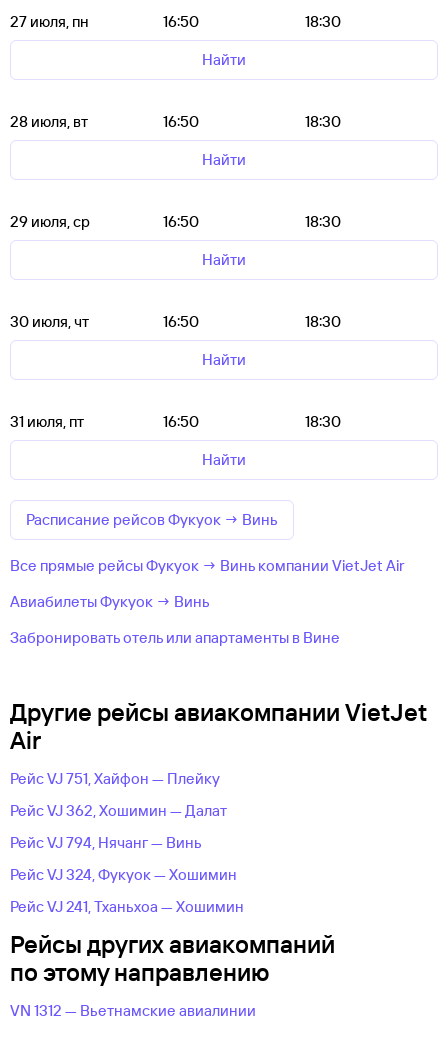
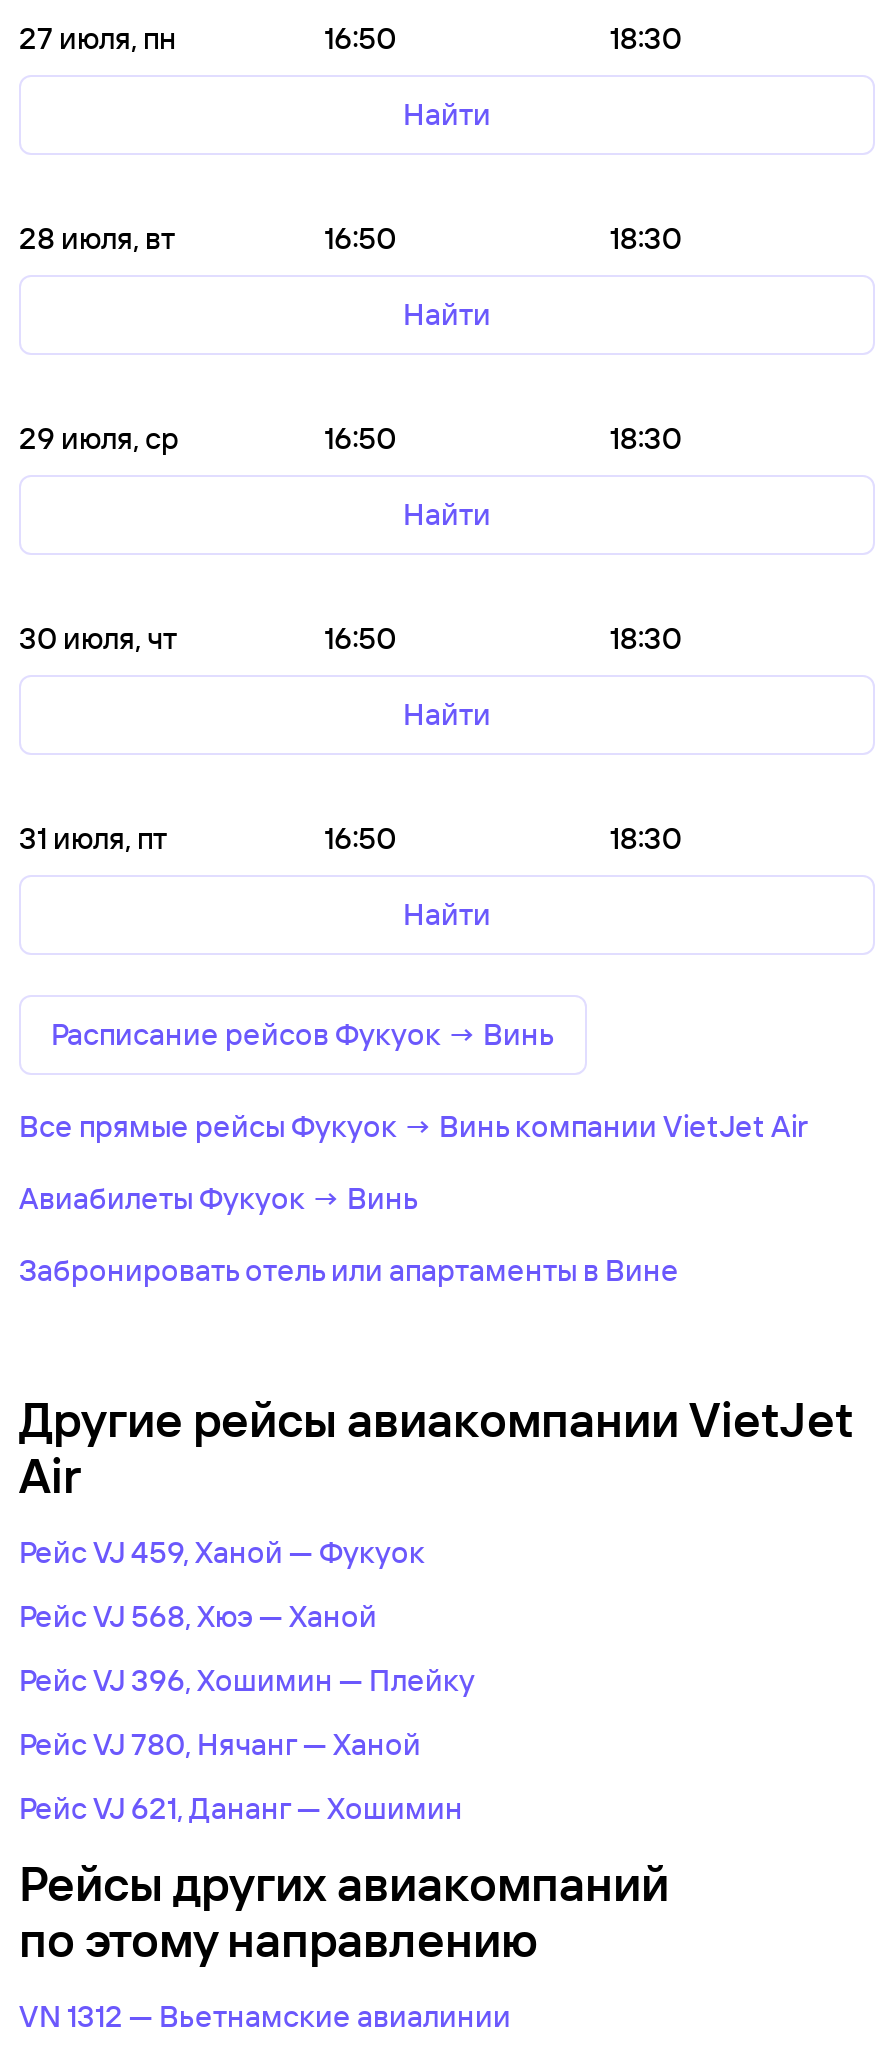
[10,769,220,788] Рейс VJ 751, Хайфон — Плейку -> [19,1533,425,1571] Рейс VJ 459, Ханой — Фукуок
[10,801,227,820] Рейс VJ 362, Хошимин — Далат -> [19,1597,377,1635] Рейс VJ 568, Хюэ — Ханой
[10,833,202,852] Рейс VJ 794, Нячанг — Винь -> [19,1661,475,1699] Рейс VJ 396, Хошимин — Плейку
[10,865,237,884] Рейс VJ 324, Фукуок — Хошимин -> [19,1725,421,1763] Рейс VJ 780, Нячанг — Ханой
[10,897,244,916] Рейс VJ 241, Тханьхоа — Хошимин -> [19,1789,463,1827] Рейс VJ 621, Дананг — Хошимин

